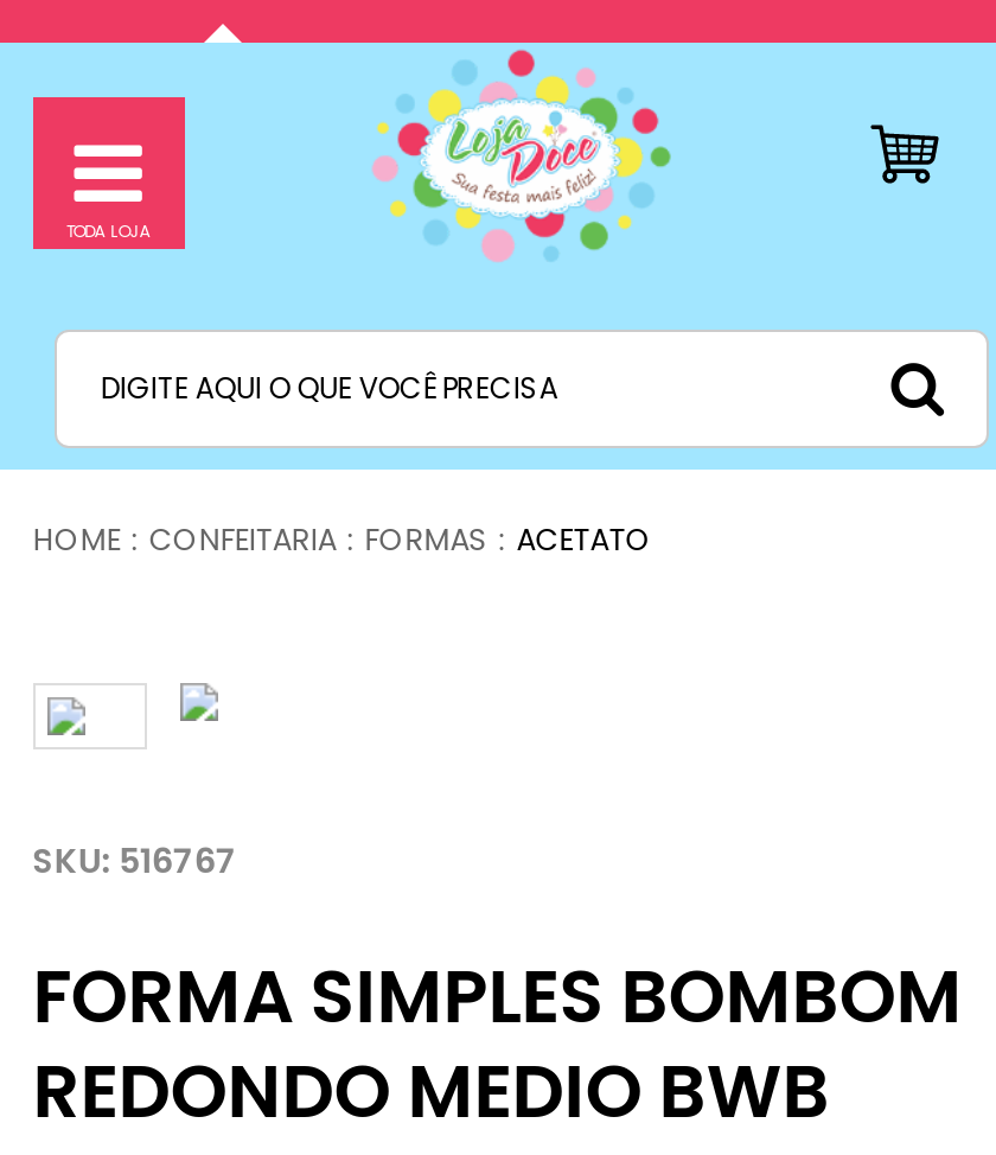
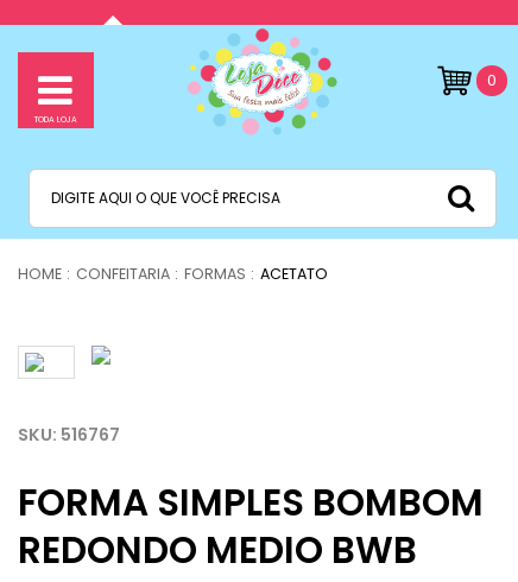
none -> [487,69,497,92] 0

